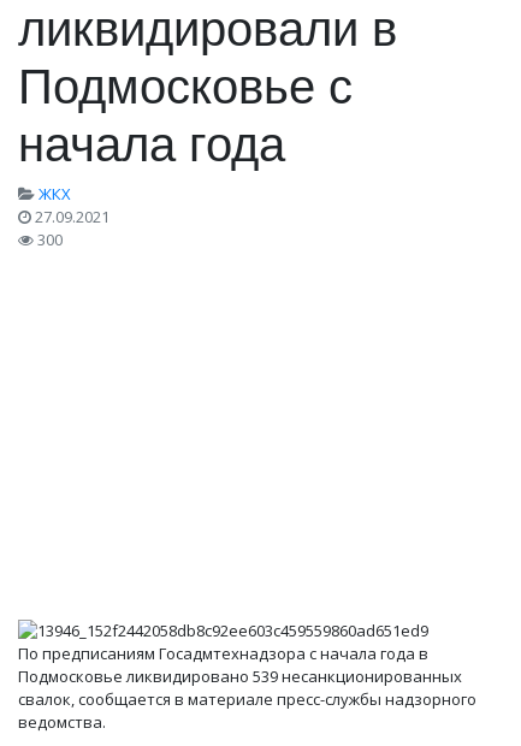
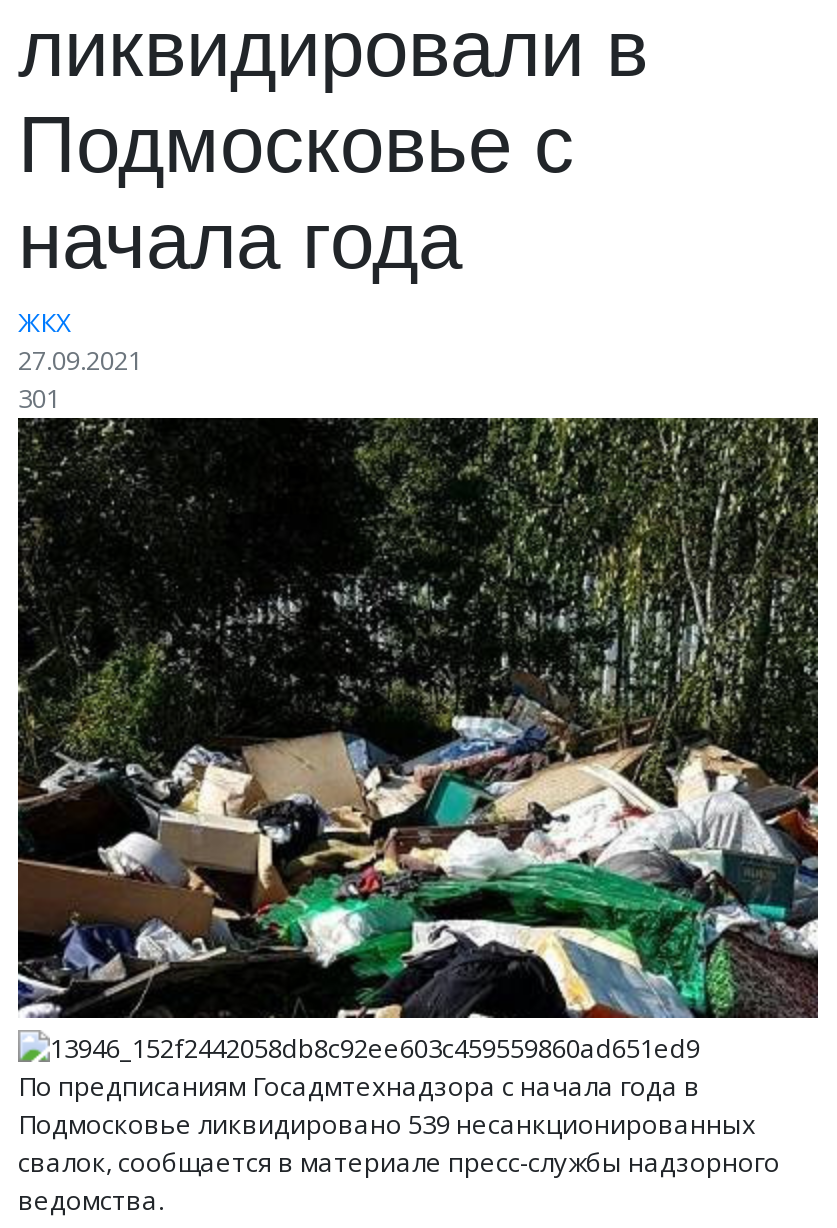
none -> [16,416,820,1020] [image]
[37,229,63,250] 300 -> [18,380,60,416] 301

